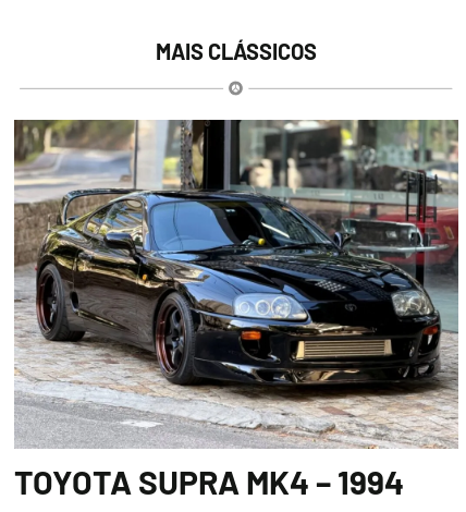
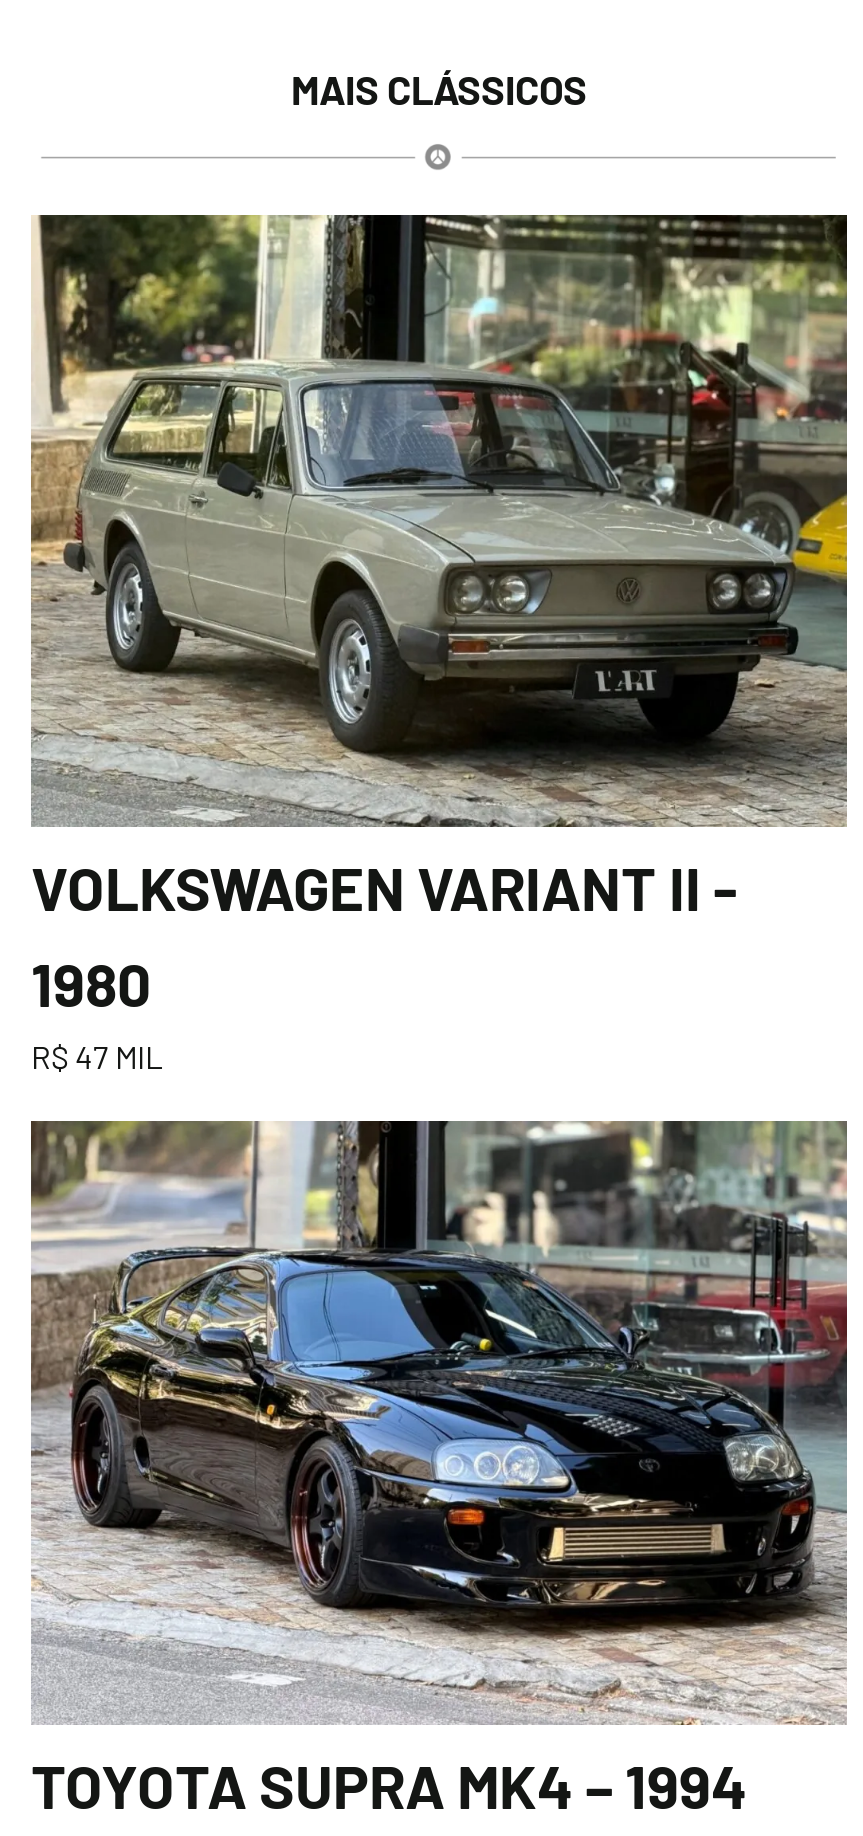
none -> [31,213,849,1075] [image] | VOLKSWAGEN VARIANT II - | 1980 | R$ 47 MIL

